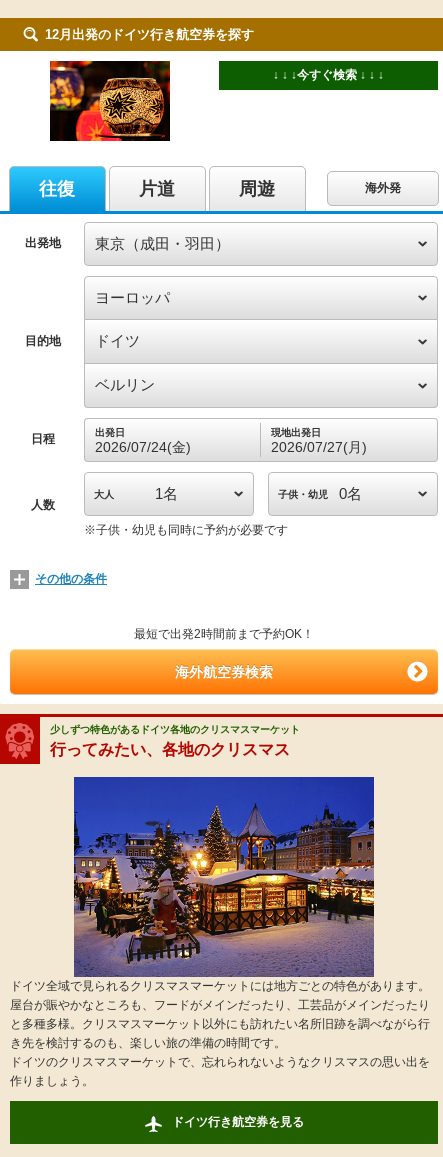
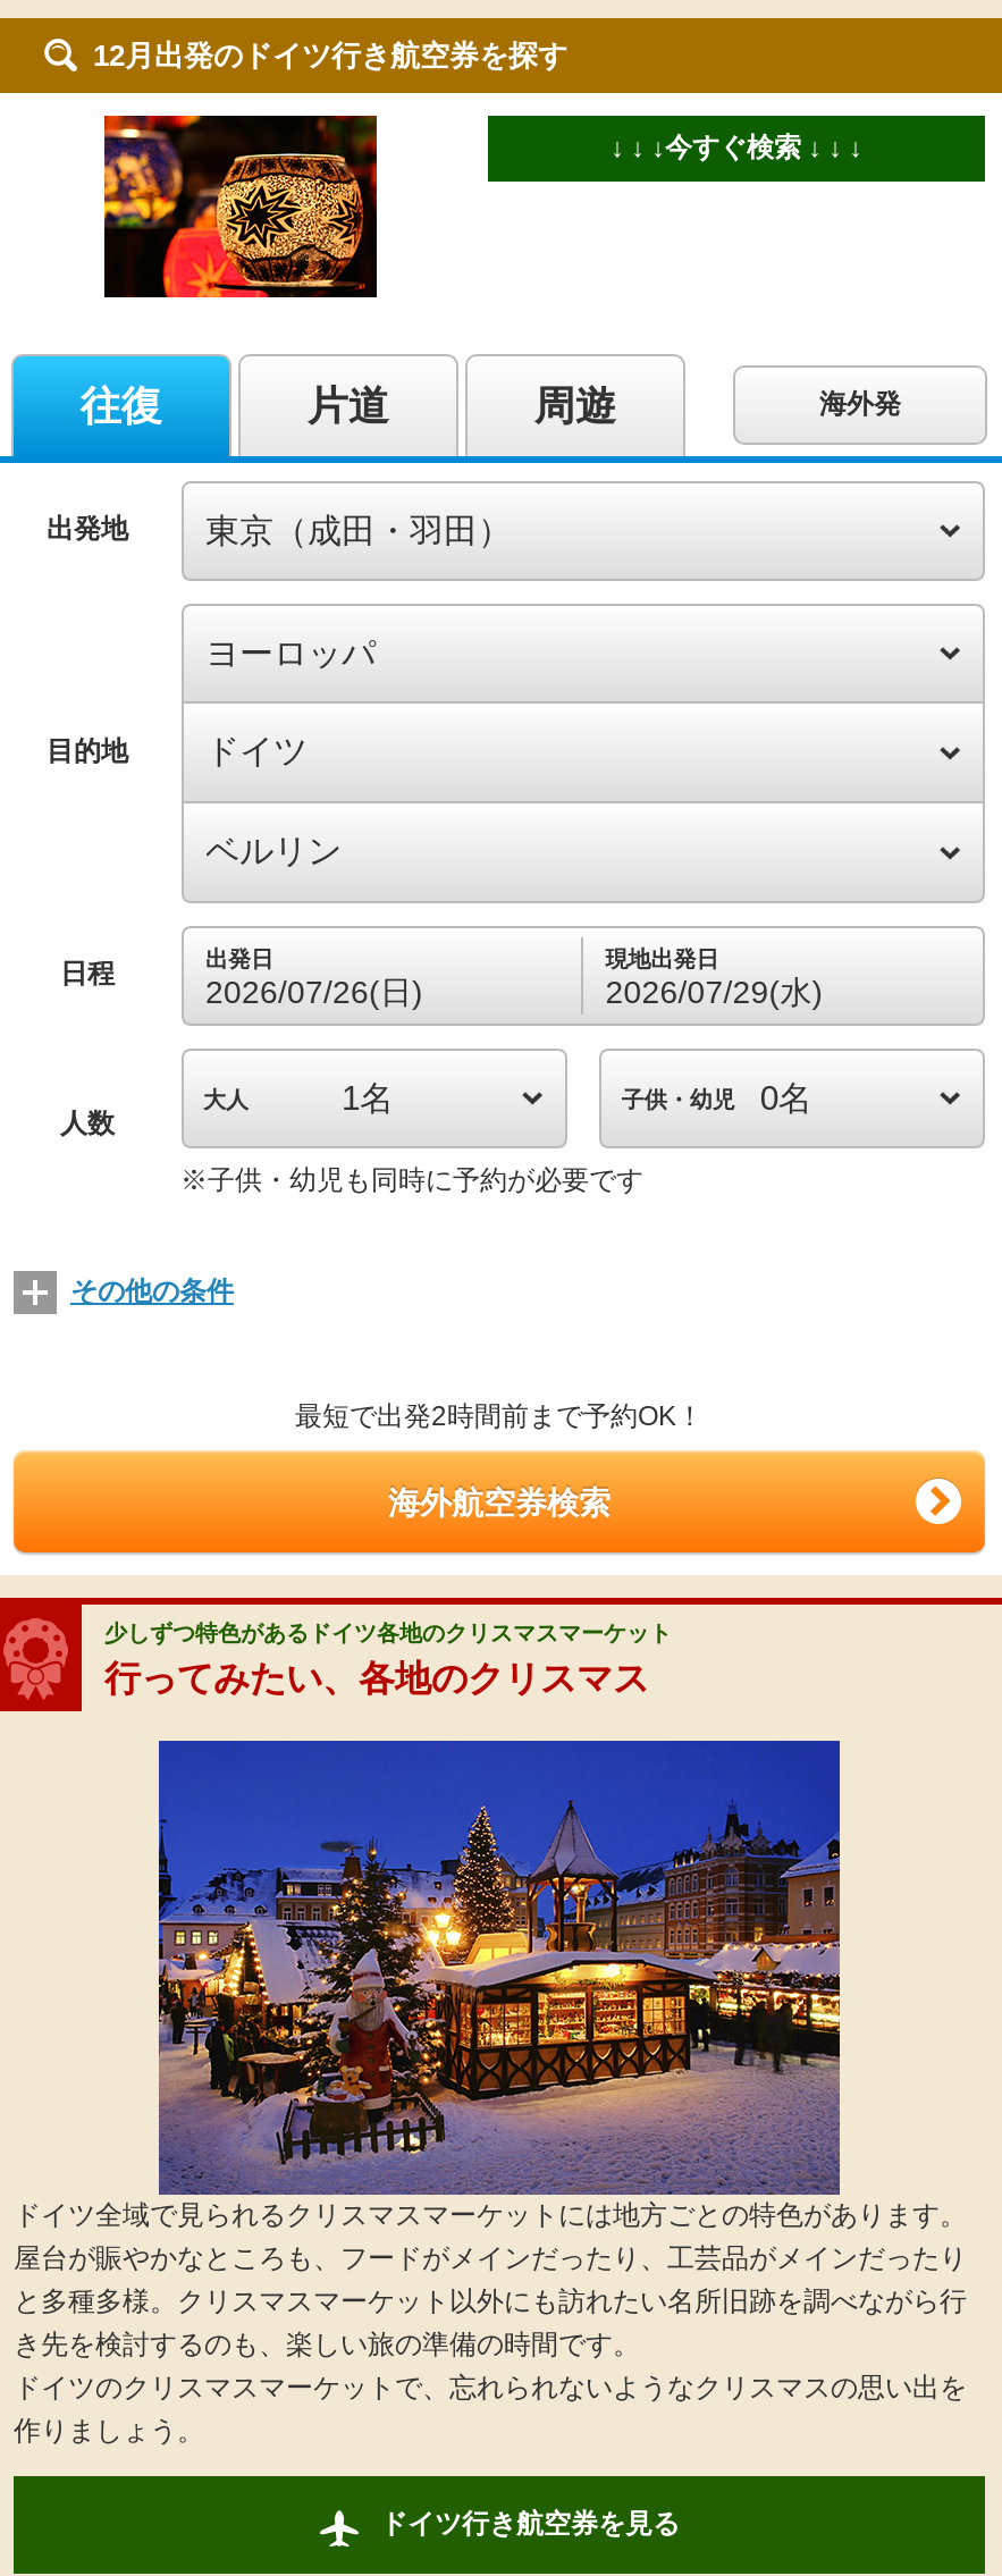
[94,439,190,455] 2026/07/24(金) -> [205,974,423,1010] 2026/07/26(日)
[271,439,367,455] 2026/07/27(月) -> [606,974,823,1010] 2026/07/29(水)

